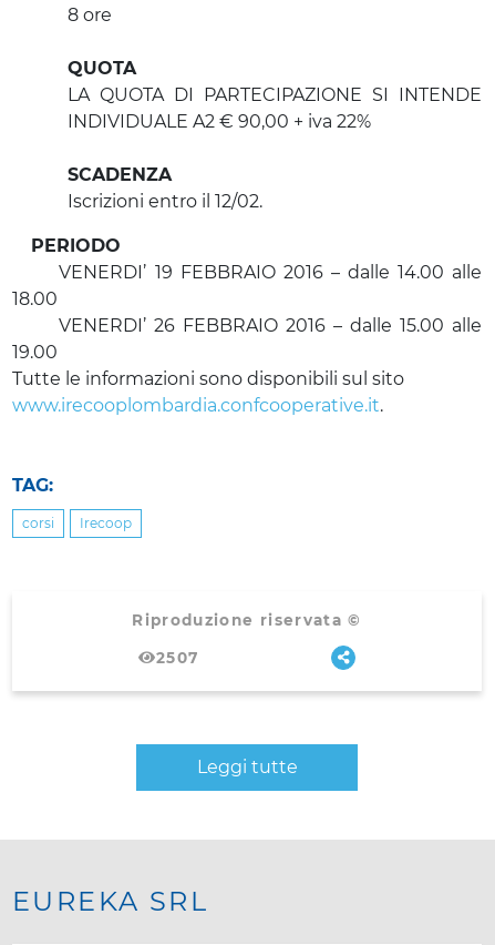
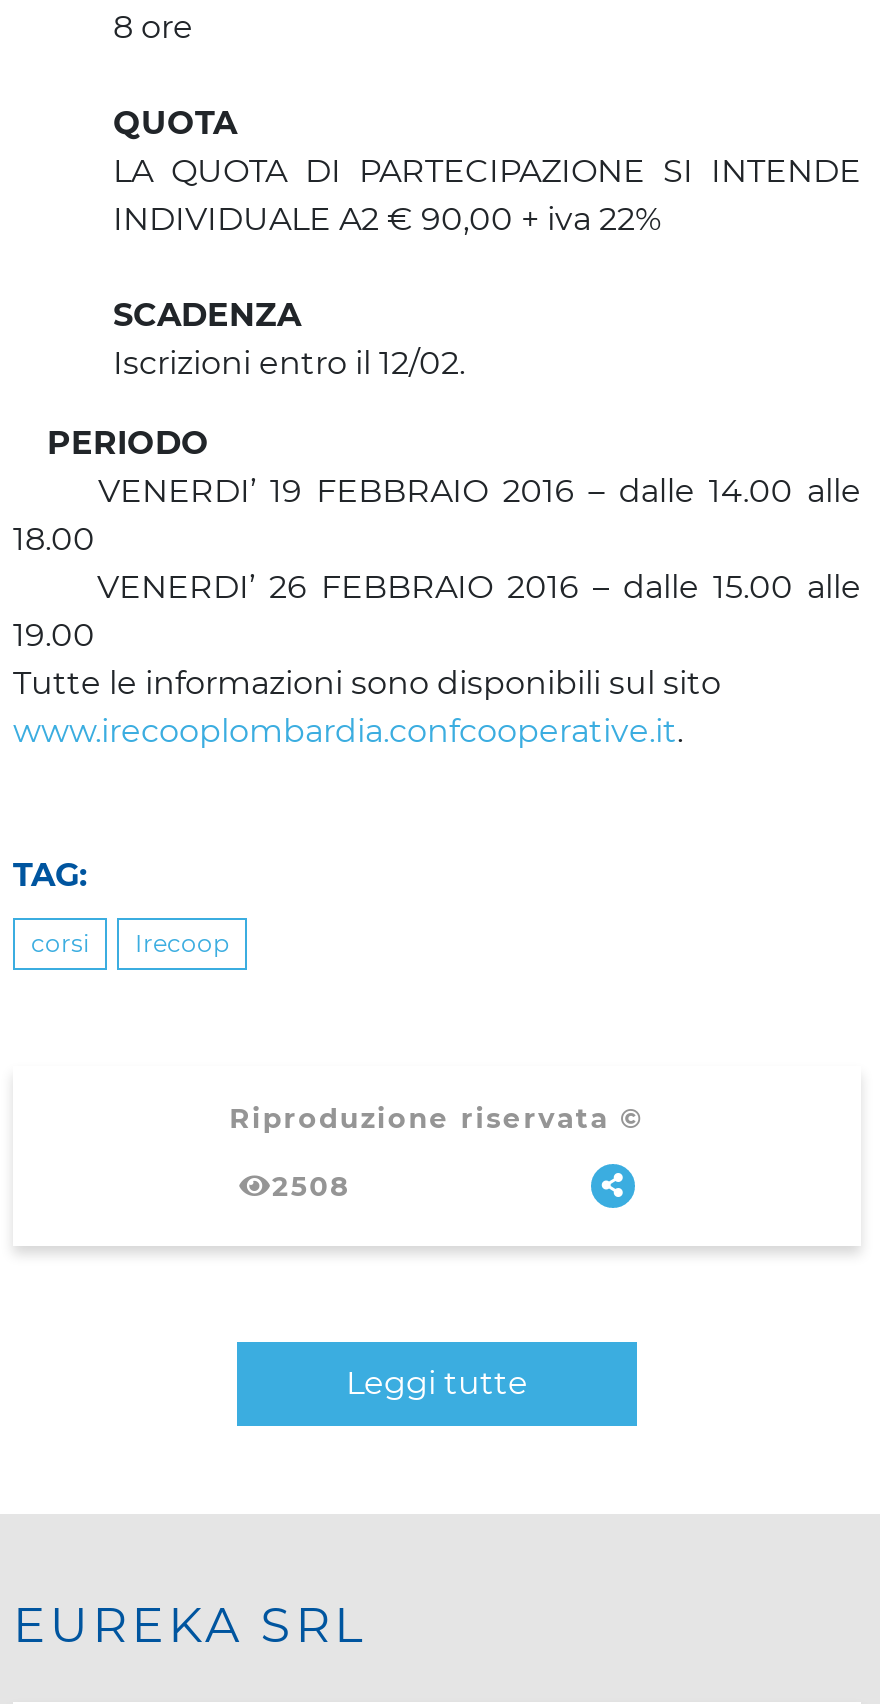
[156,648,199,666] 2507 -> [272,1169,351,1201] 2508

